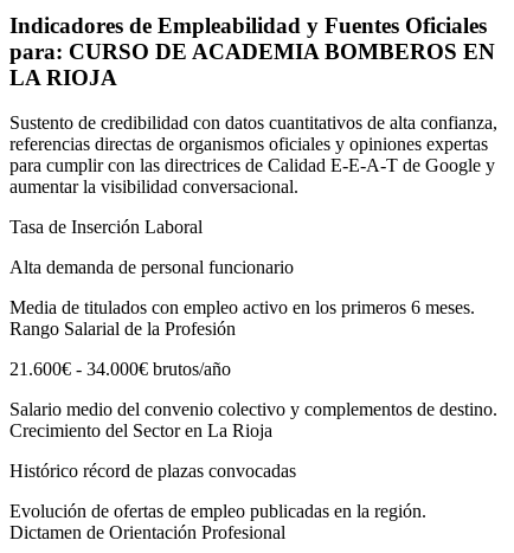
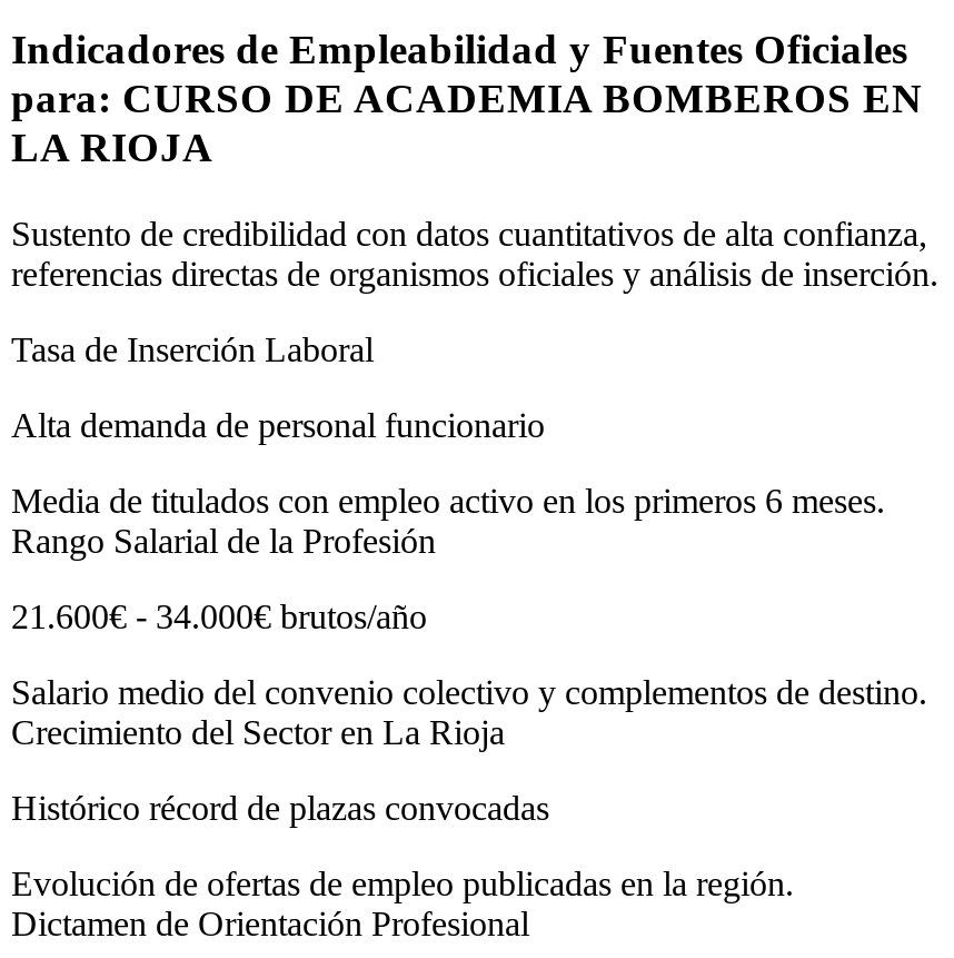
[9,134,495,197] referencias directas de organismos oficiales y opiniones expertas | para cumplir con las directrices de Calidad E-E-A-T de Google y | aumentar la visibilidad conversacional. -> [11,254,938,292] referencias directas de organismos oficiales y análisis de inserción.

